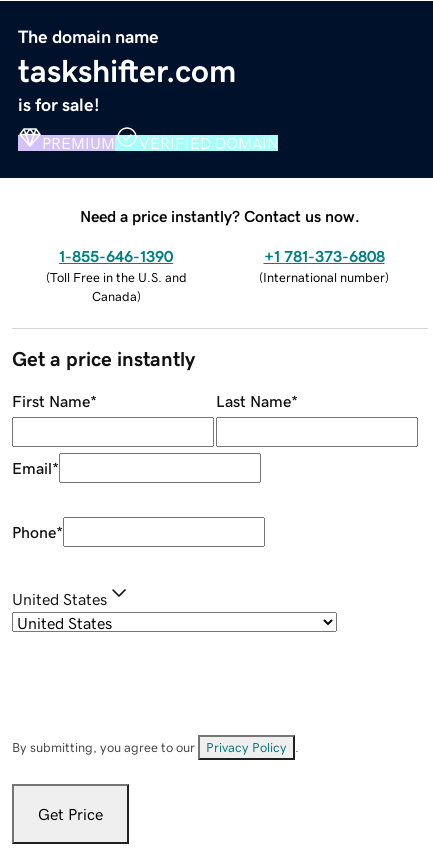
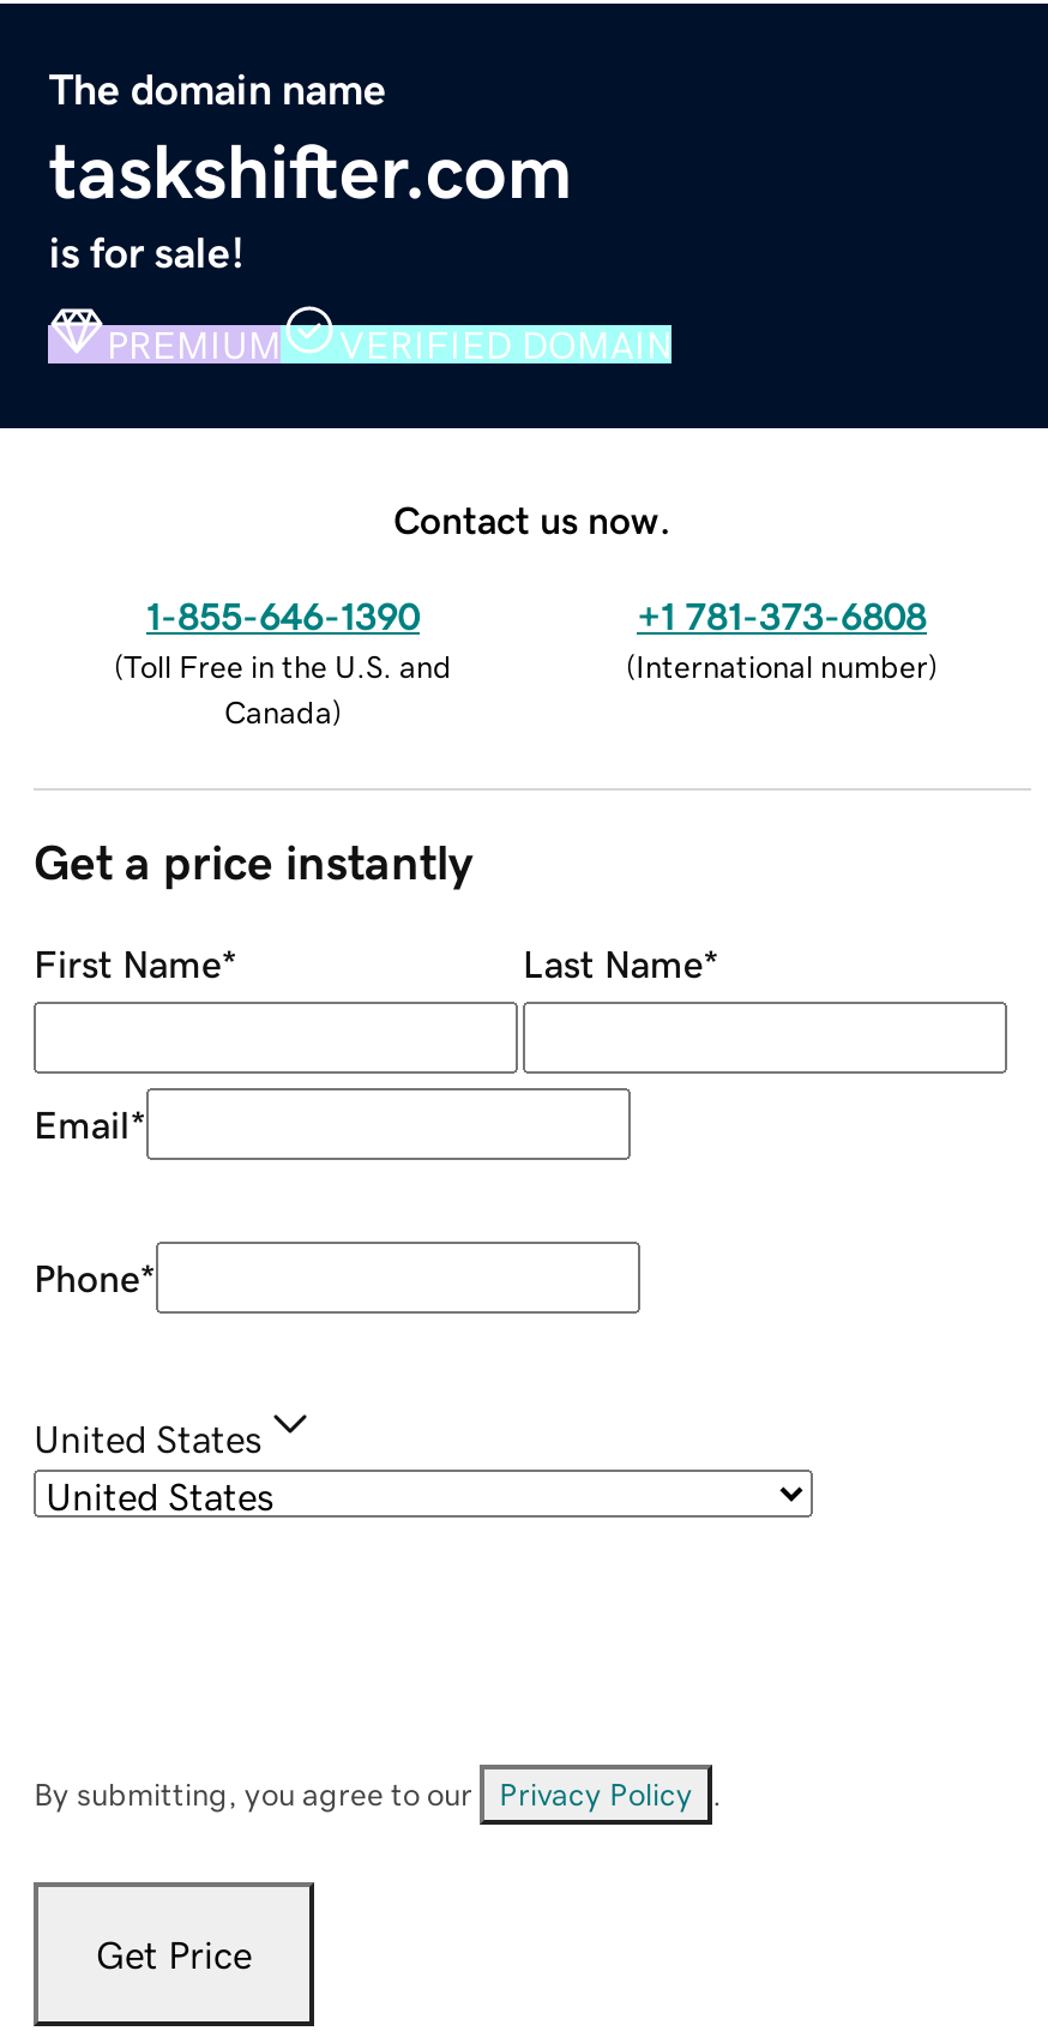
[80,208,360,224] Need a price instantly? Contact us now. -> [393,499,671,538] Contact us now.

